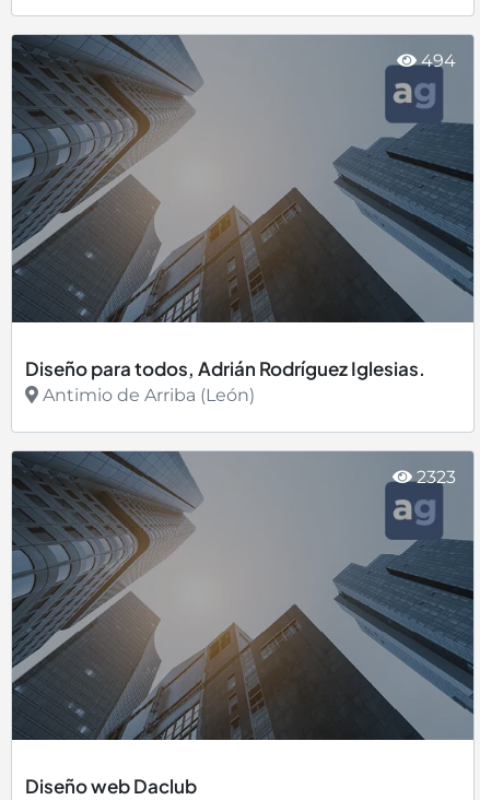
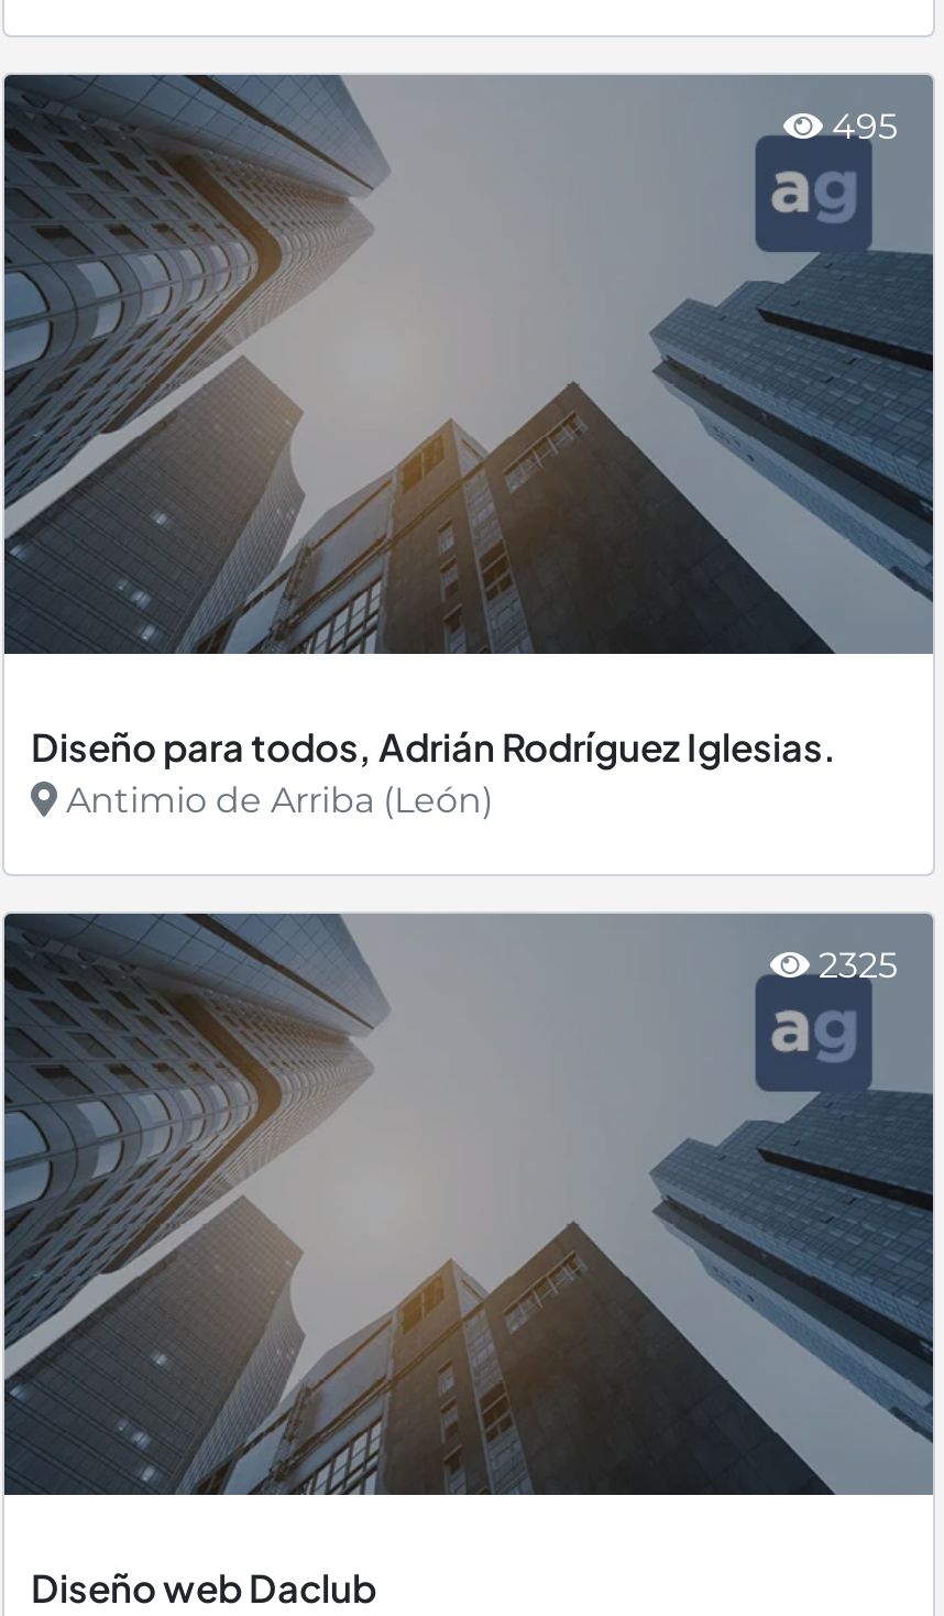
[417,50,456,70] 494 -> [823,105,898,146] 495
[412,467,456,488] 2323 -> [810,945,898,987] 2325

